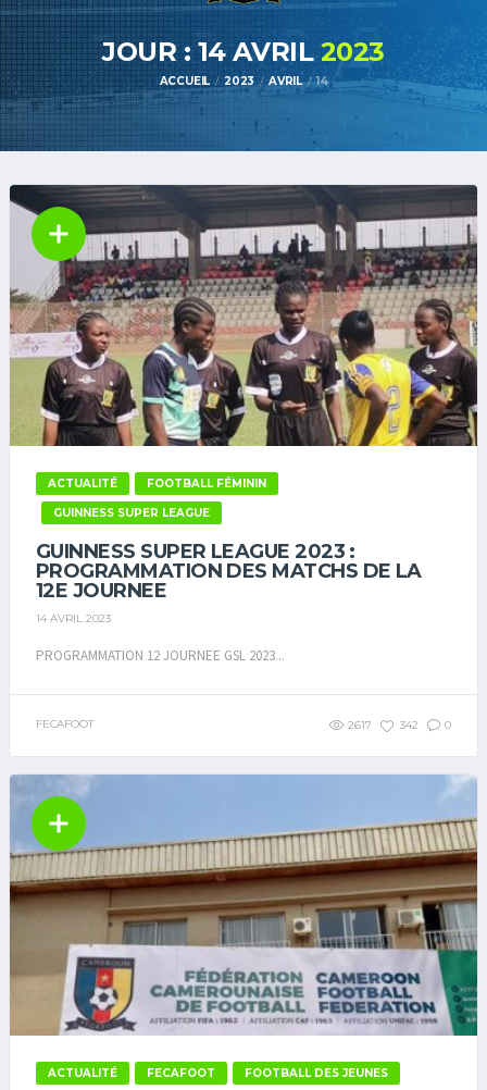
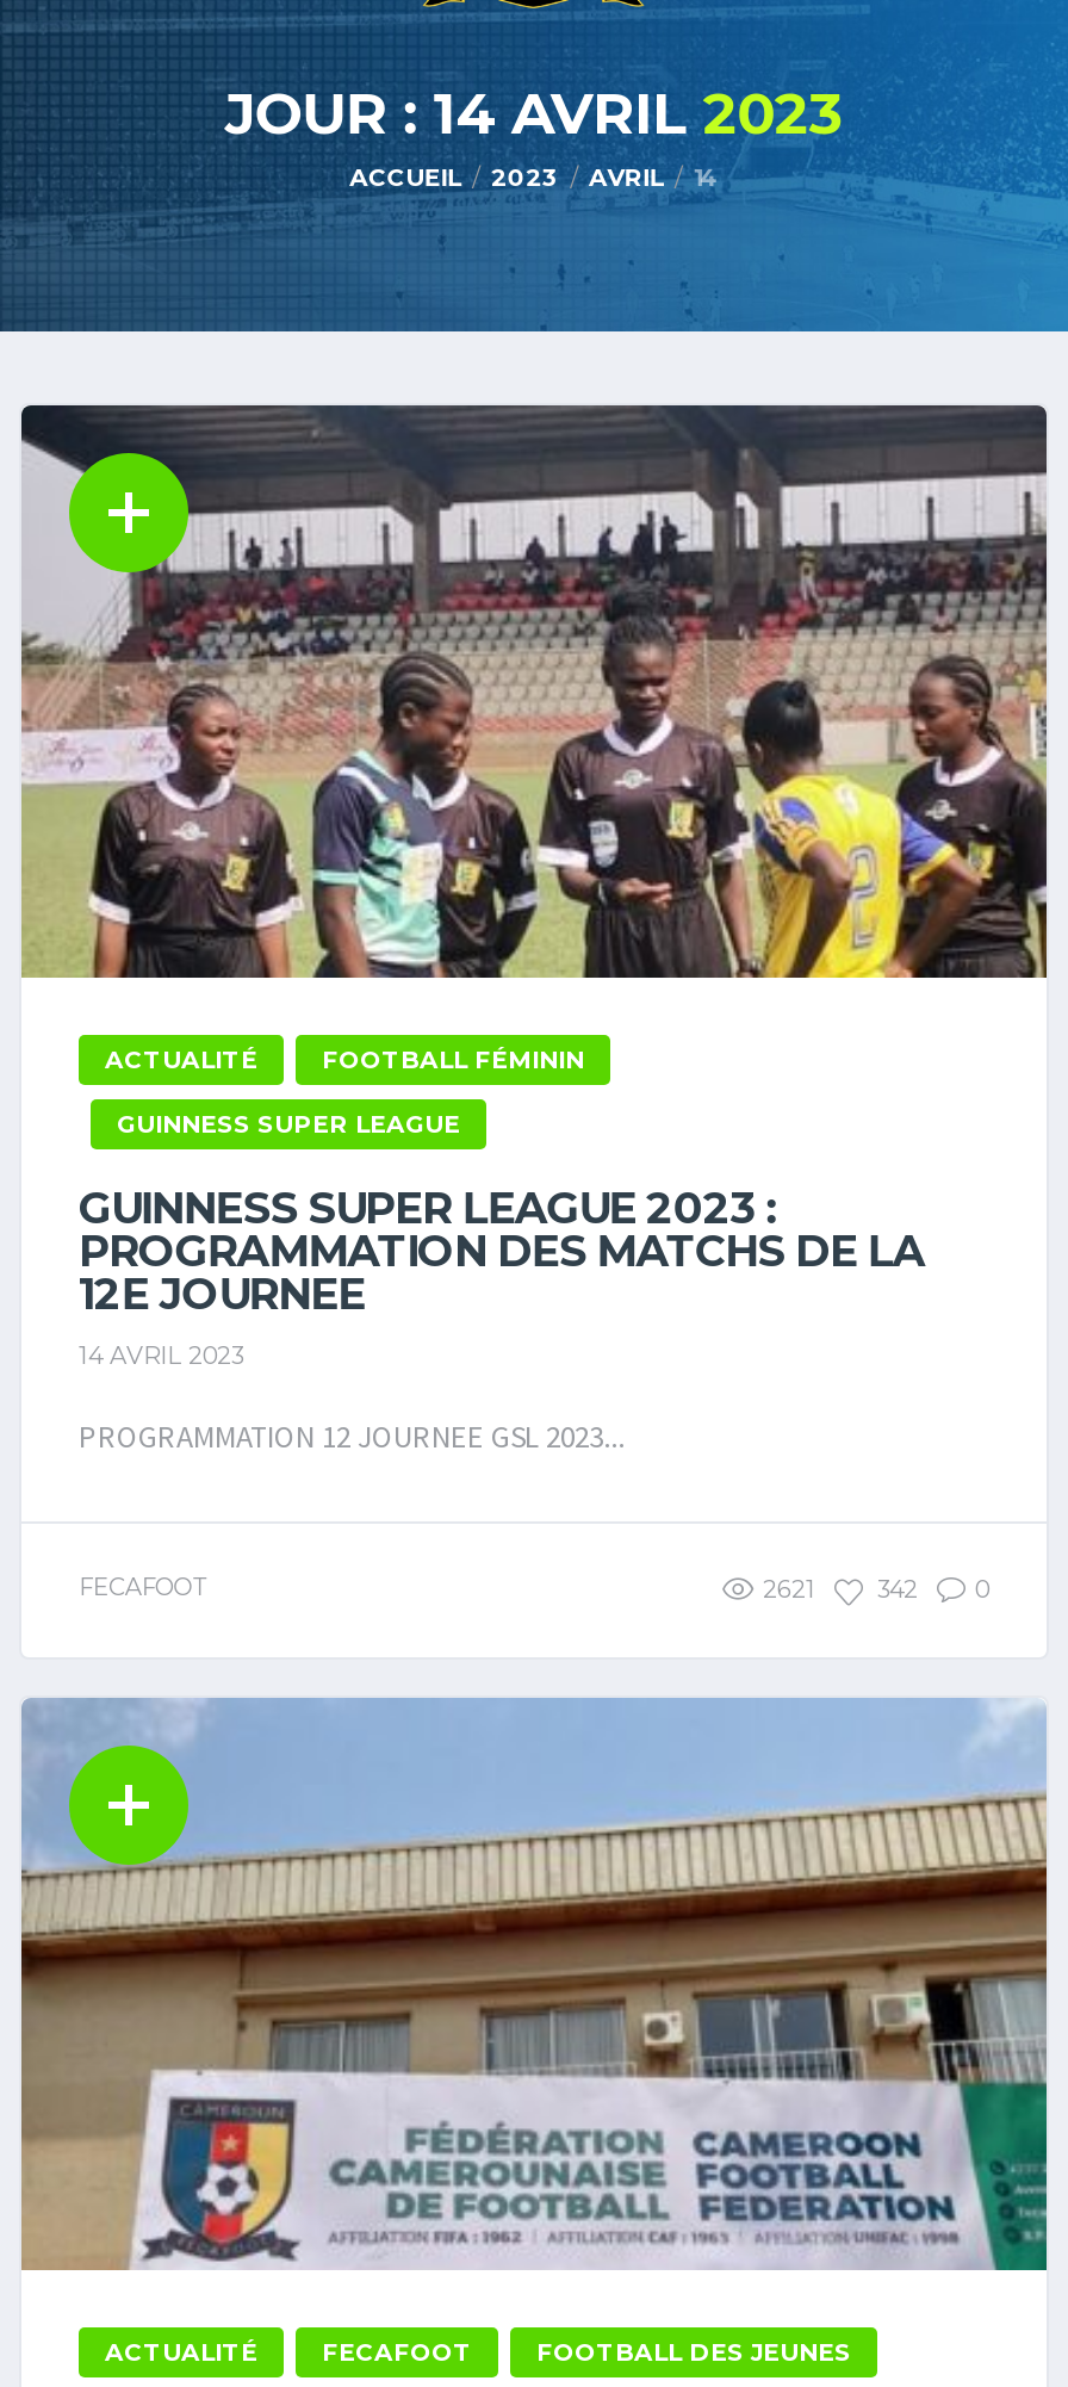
[348,718,372,732] 2617 -> [763,1574,815,1605] 2621

